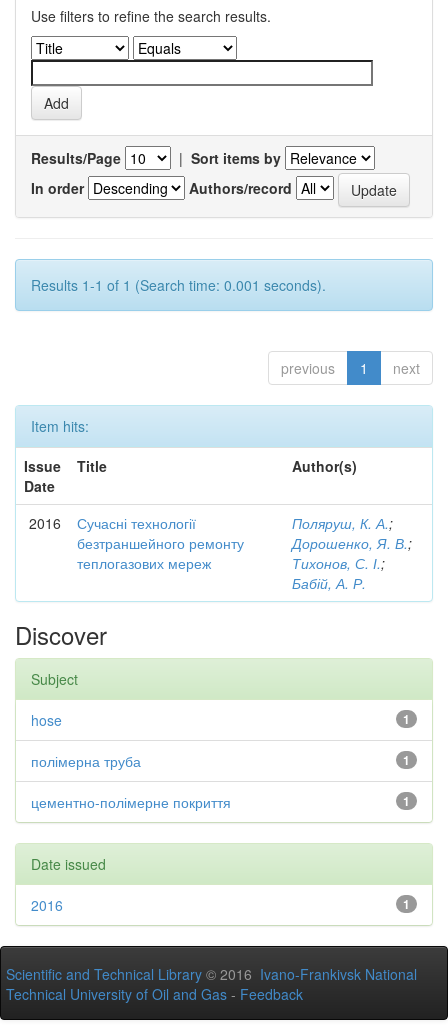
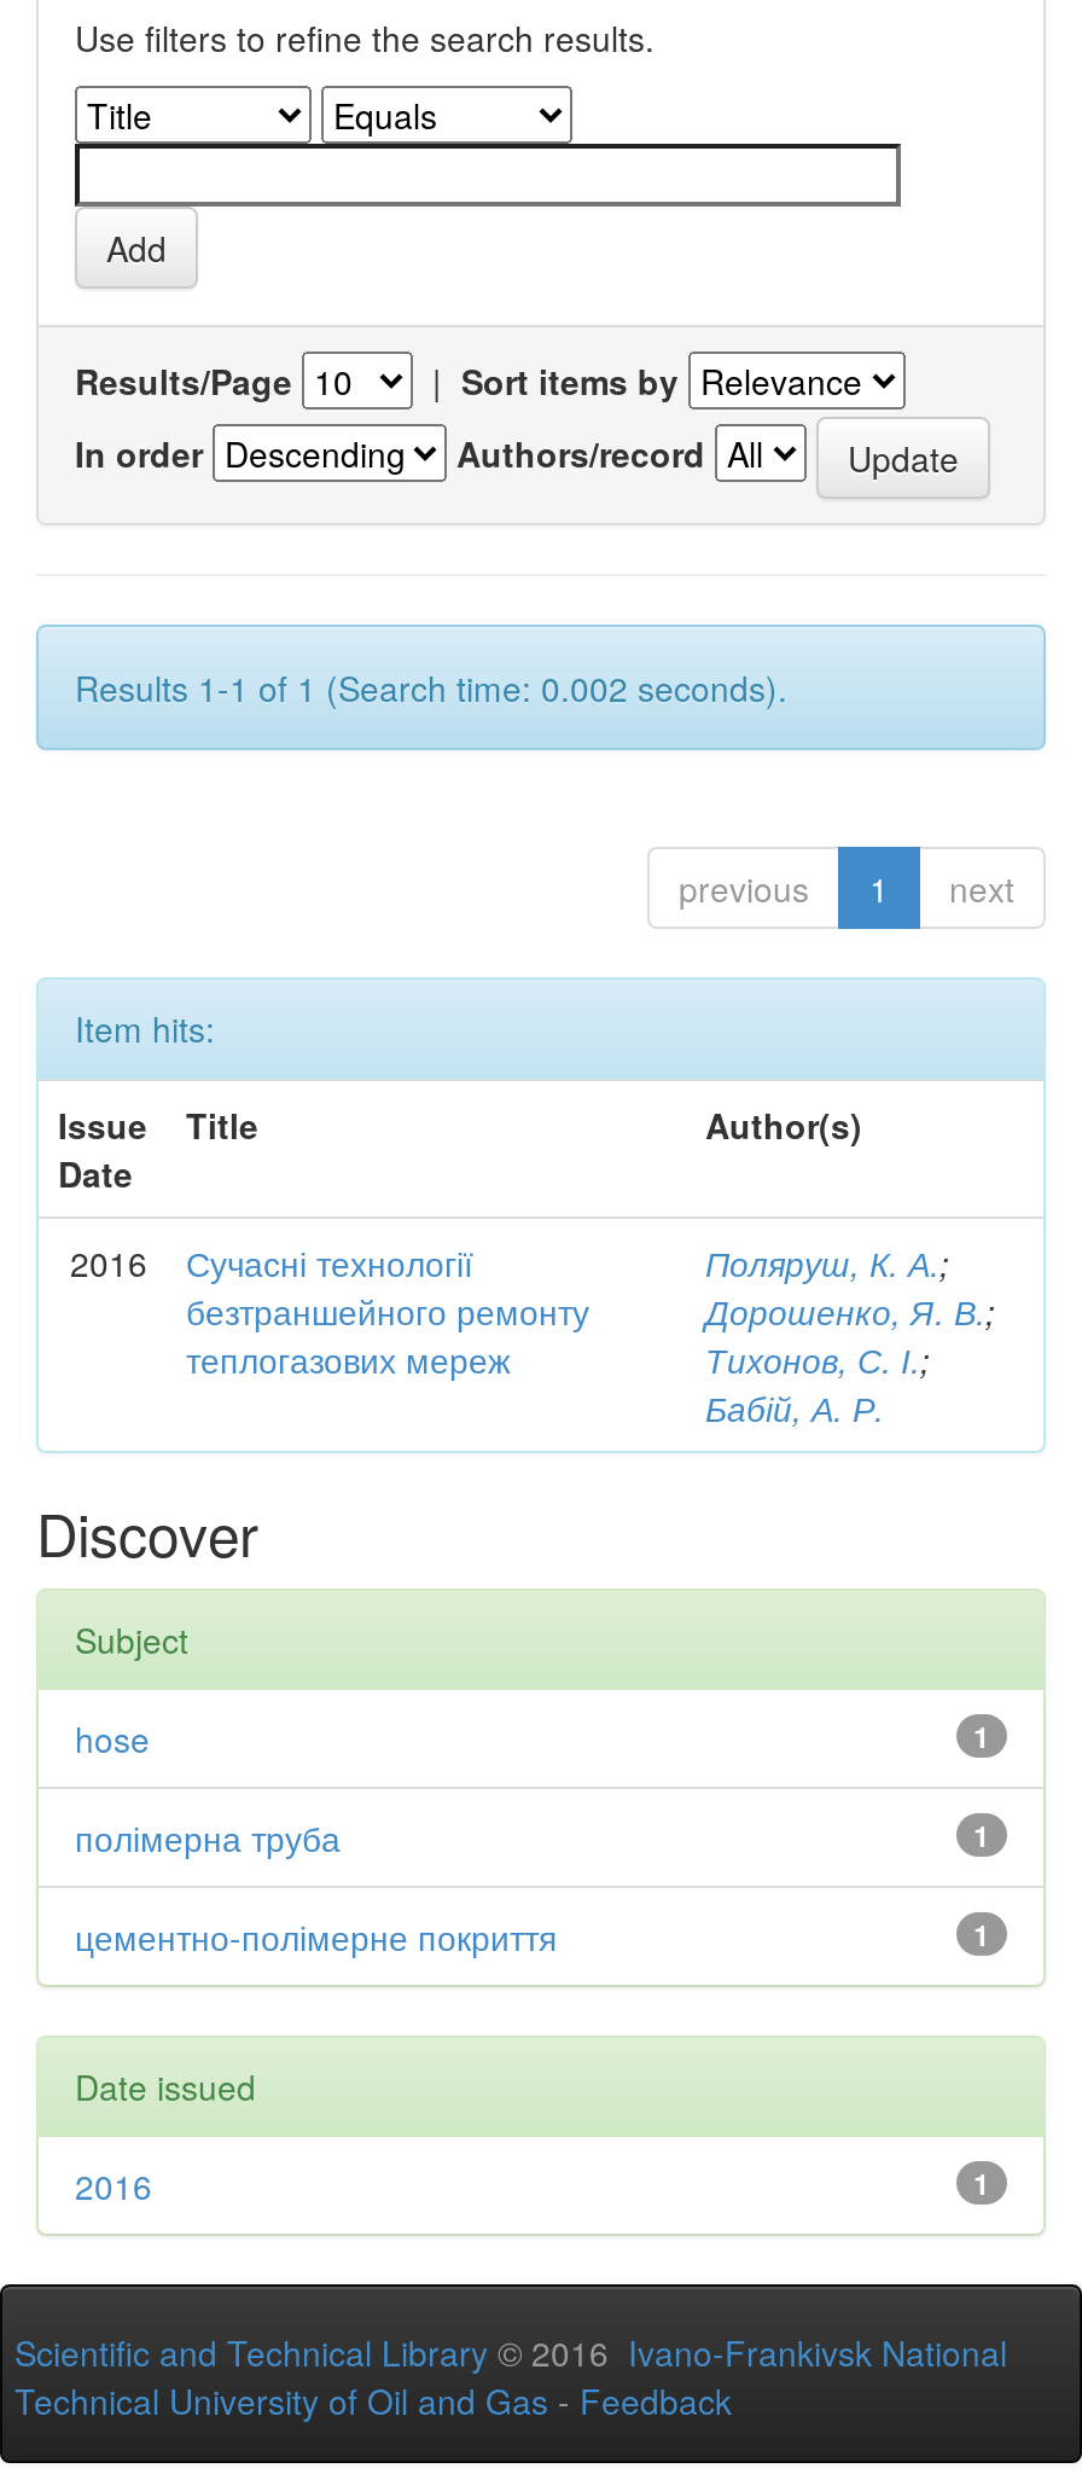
[31,275,326,295] Results 1-1 of 1 (Search time: 0.001 seconds). -> [75,663,787,712] Results 1-1 of 1 (Search time: 0.002 seconds).

